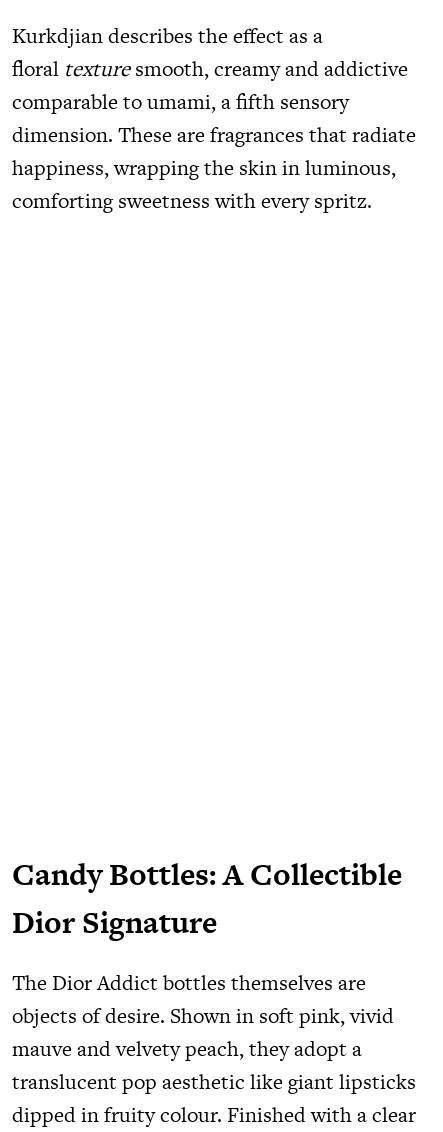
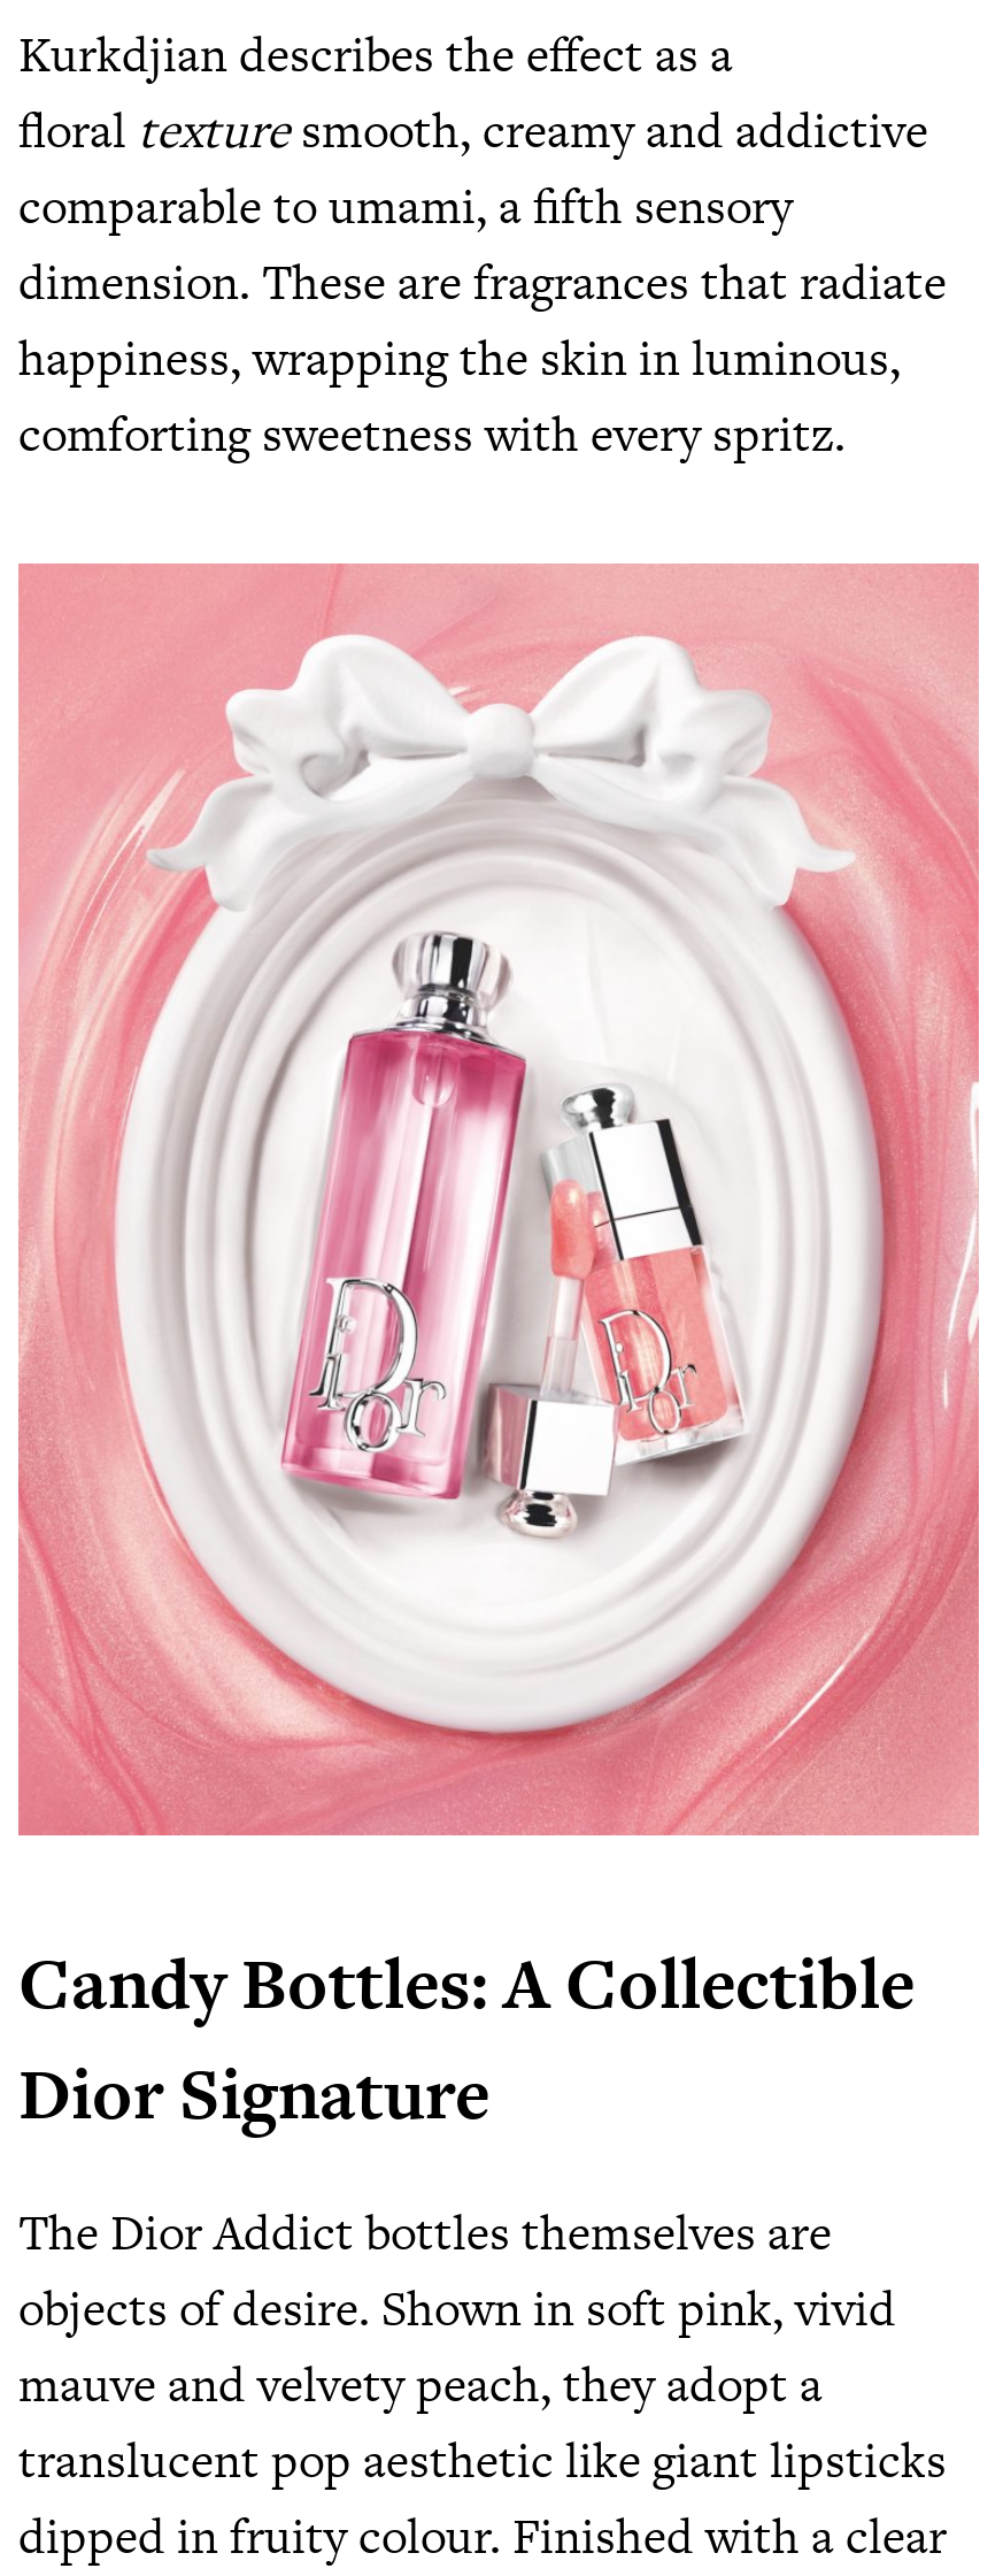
none -> [16,561,981,1838] [image]

